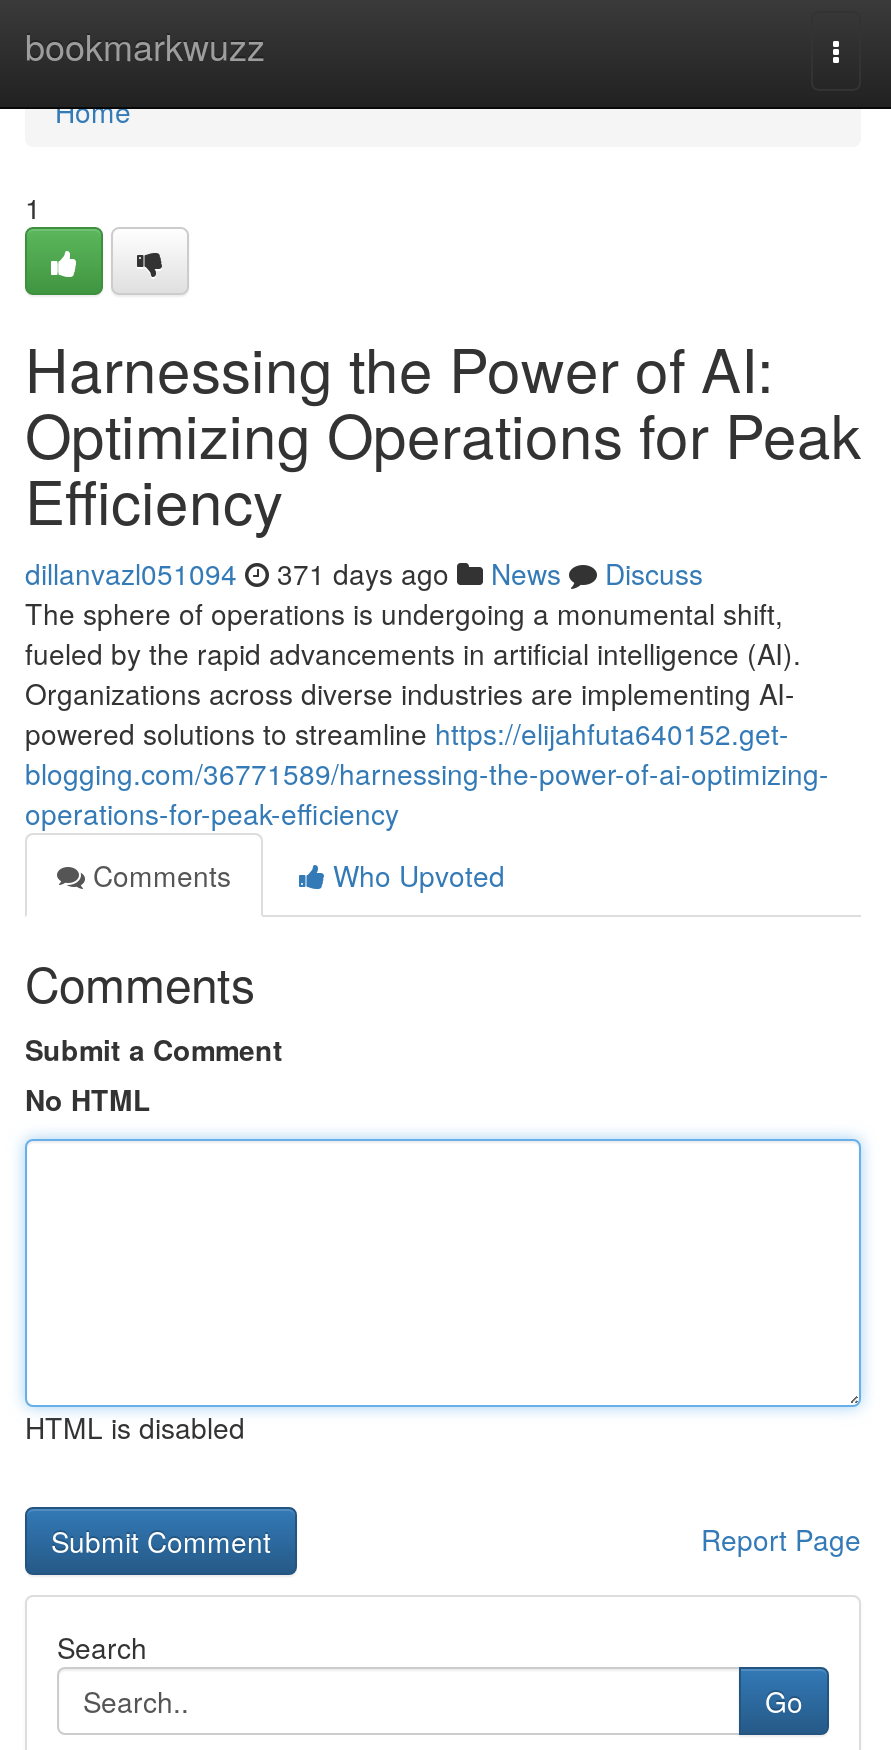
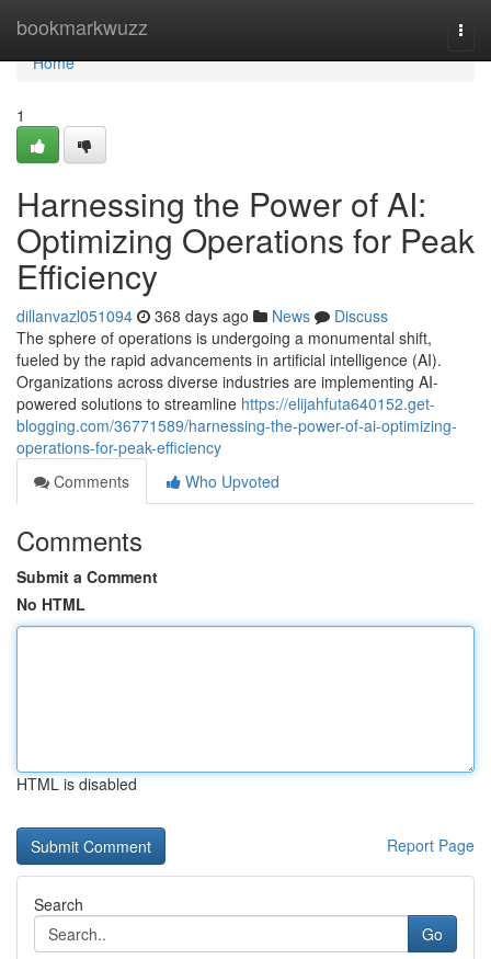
[25,553,703,593] dillanvazl051094 371 days ago News Discuss -> [16,305,388,327] dillanvazl051094 368 days ago News Discuss

